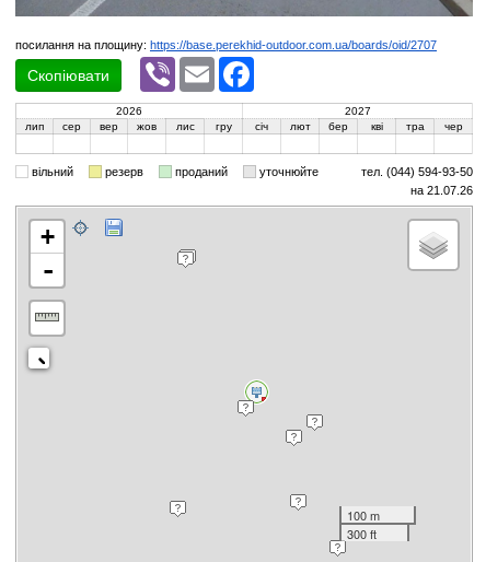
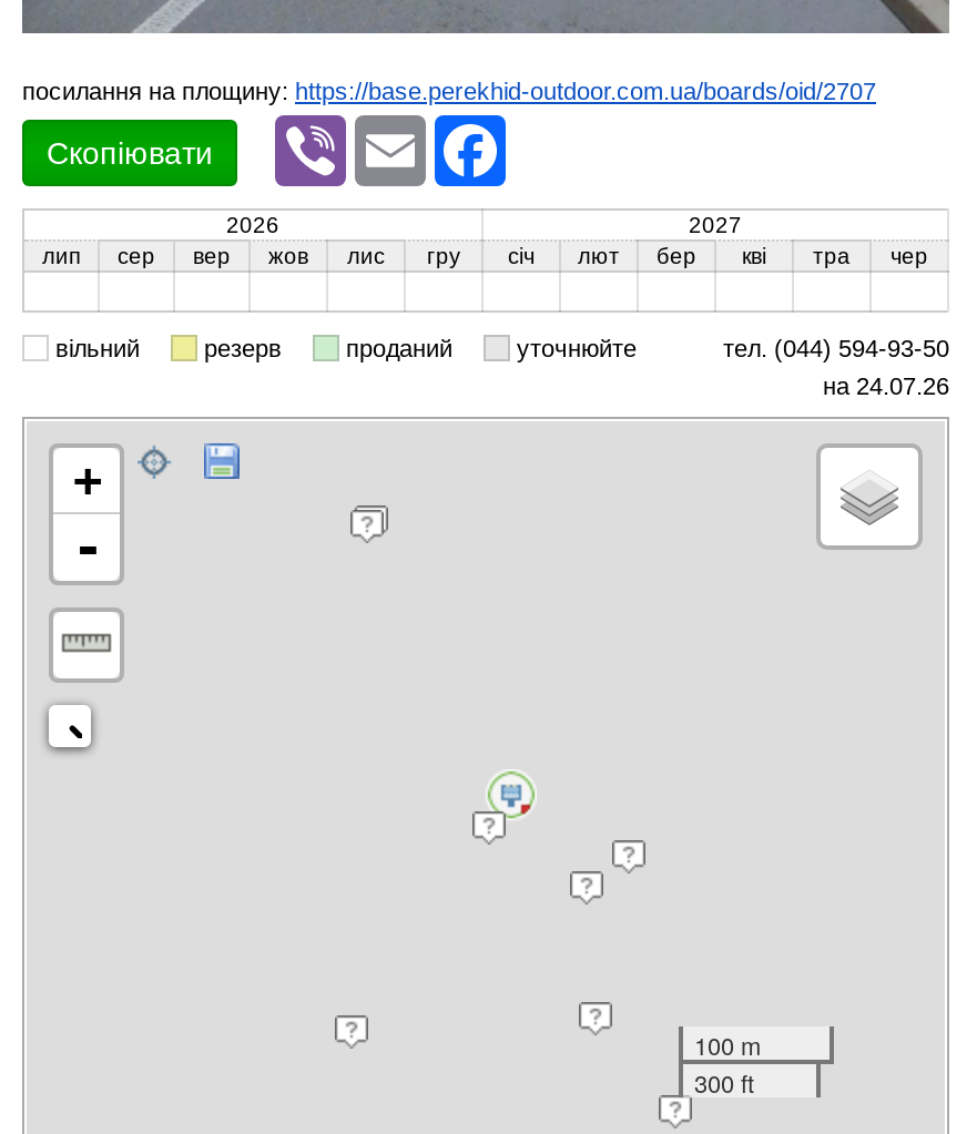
[410,184,473,197] на 21.07.26 -> [823,372,949,399] на 24.07.26

